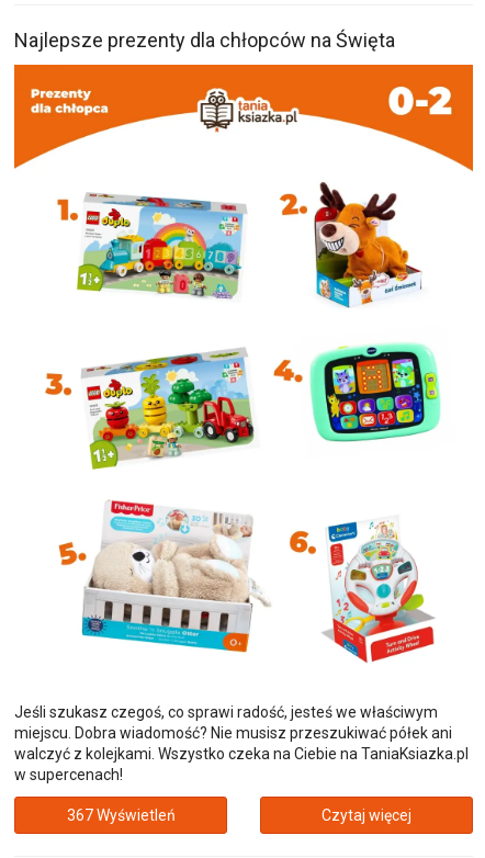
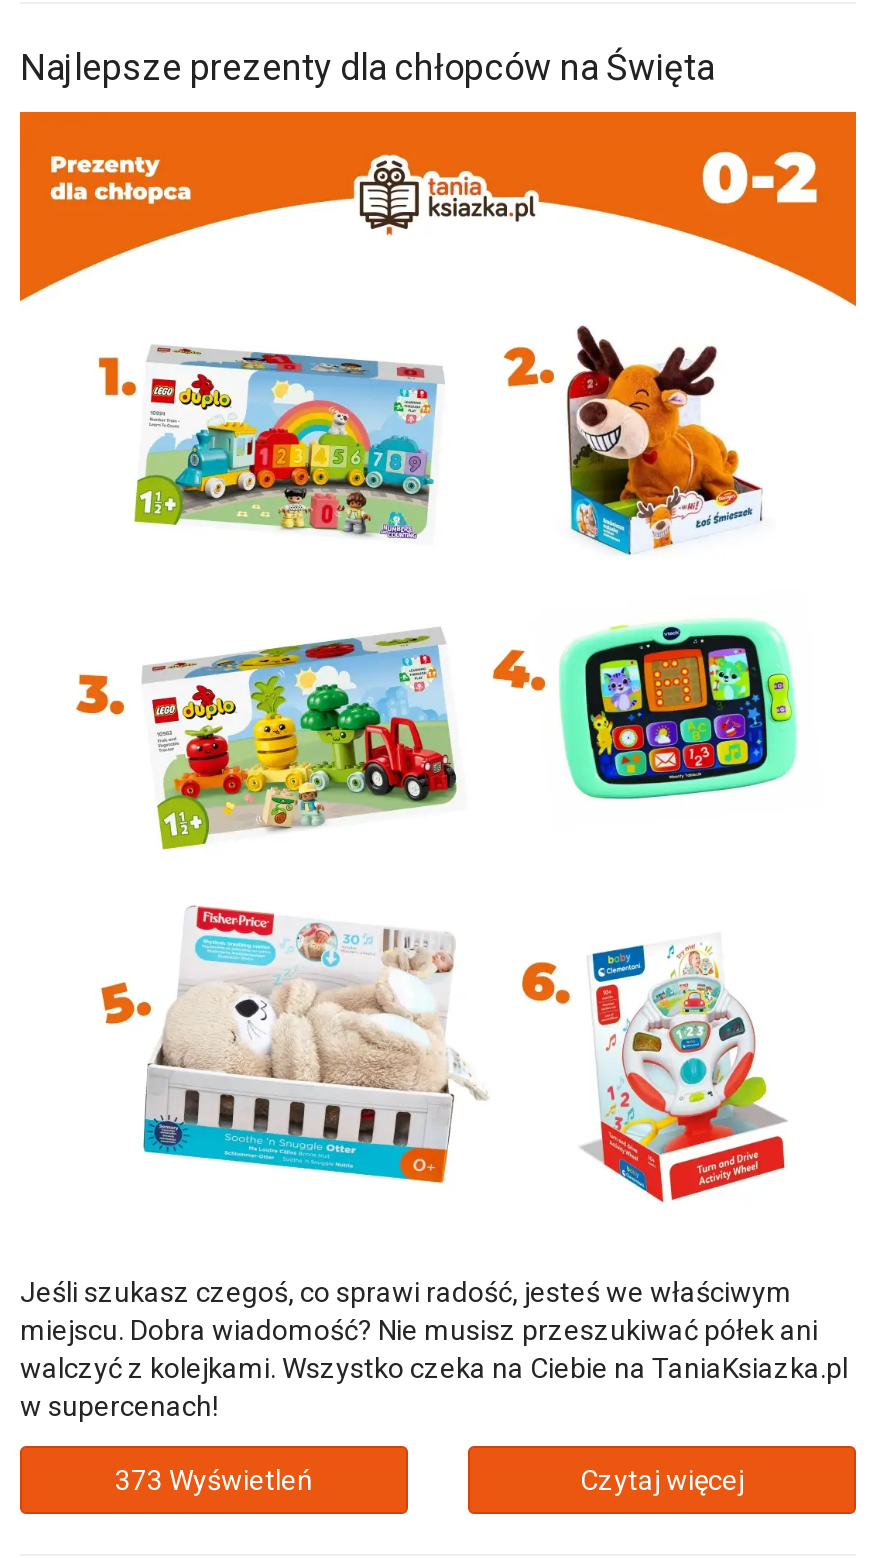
[66,806,175,824] 367 Wyświetleń -> [115,1463,313,1495] 373 Wyświetleń

